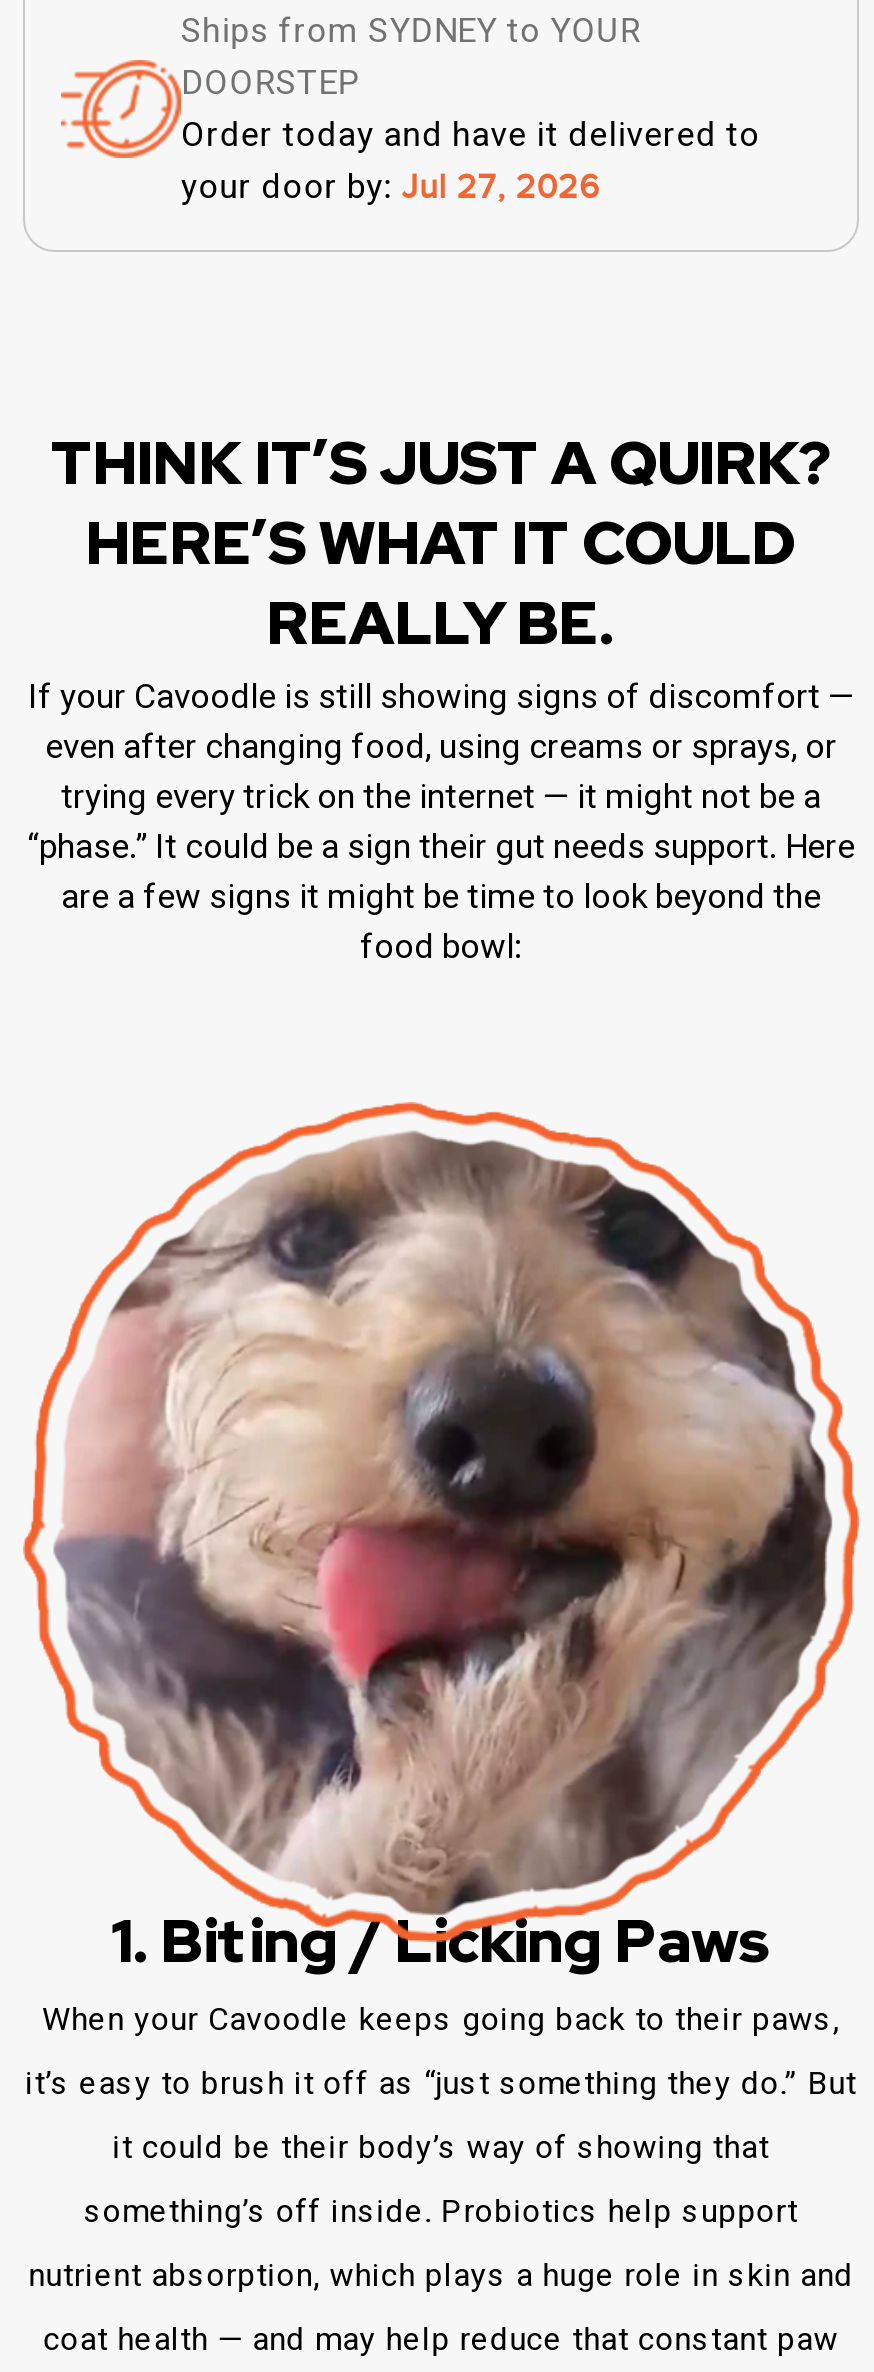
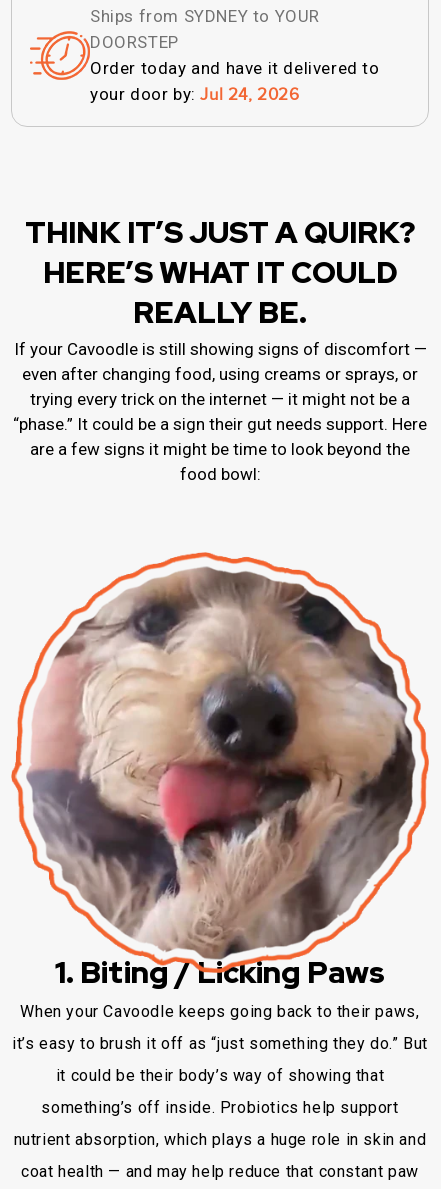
[181,166,600,206] your door by: Jul 27, 2026 -> [90,84,300,104] your door by: Jul 24, 2026

